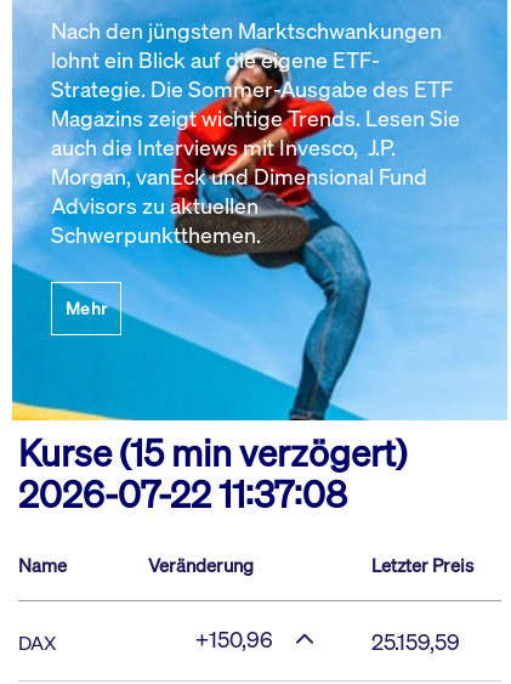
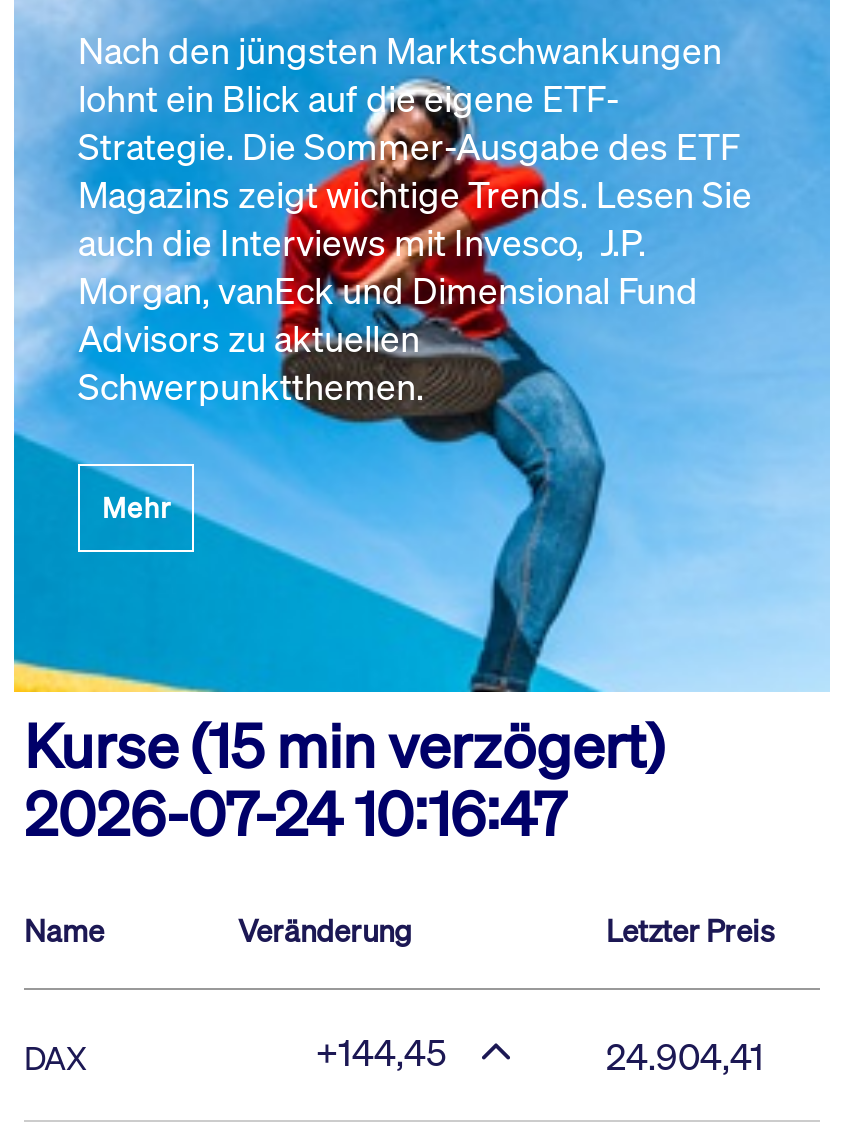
[18,470,347,519] 2026-07-22 11:37:08 -> [24,774,566,854] 2026-07-24 10:16:47
[195,624,273,654] +150,96 -> [316,1028,446,1076] +144,45
[371,627,460,656] 25.159,59 -> [606,1032,764,1080] 24.904,41

